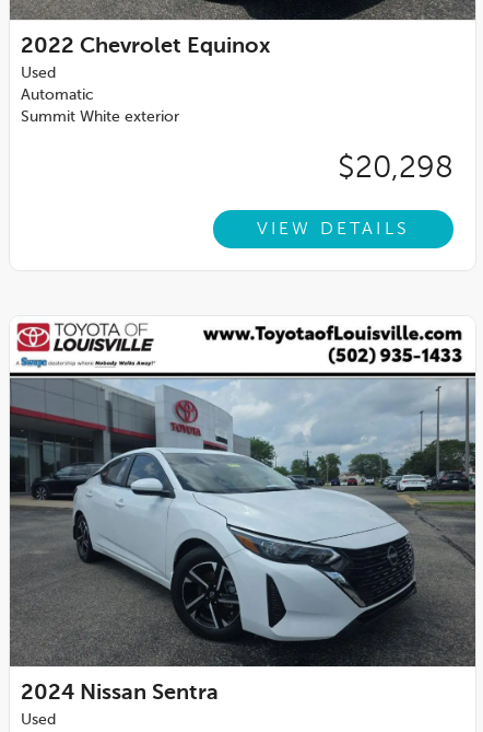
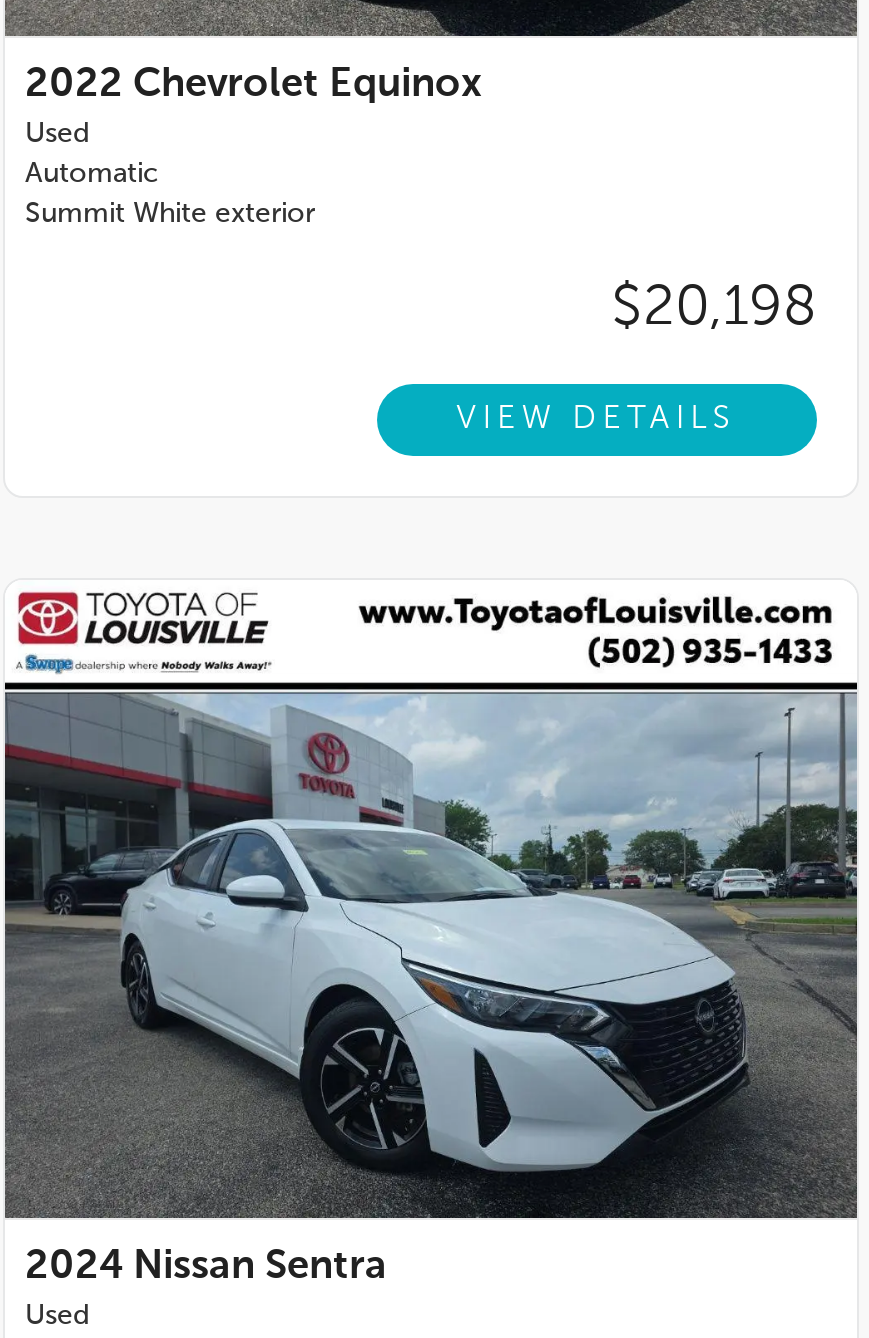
[338,153,453,184] $20,298 -> [611,280,817,336] $20,198

